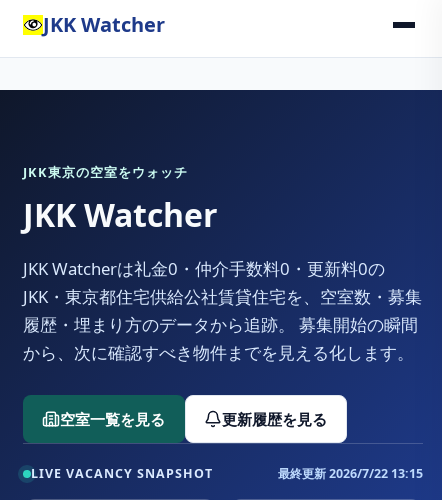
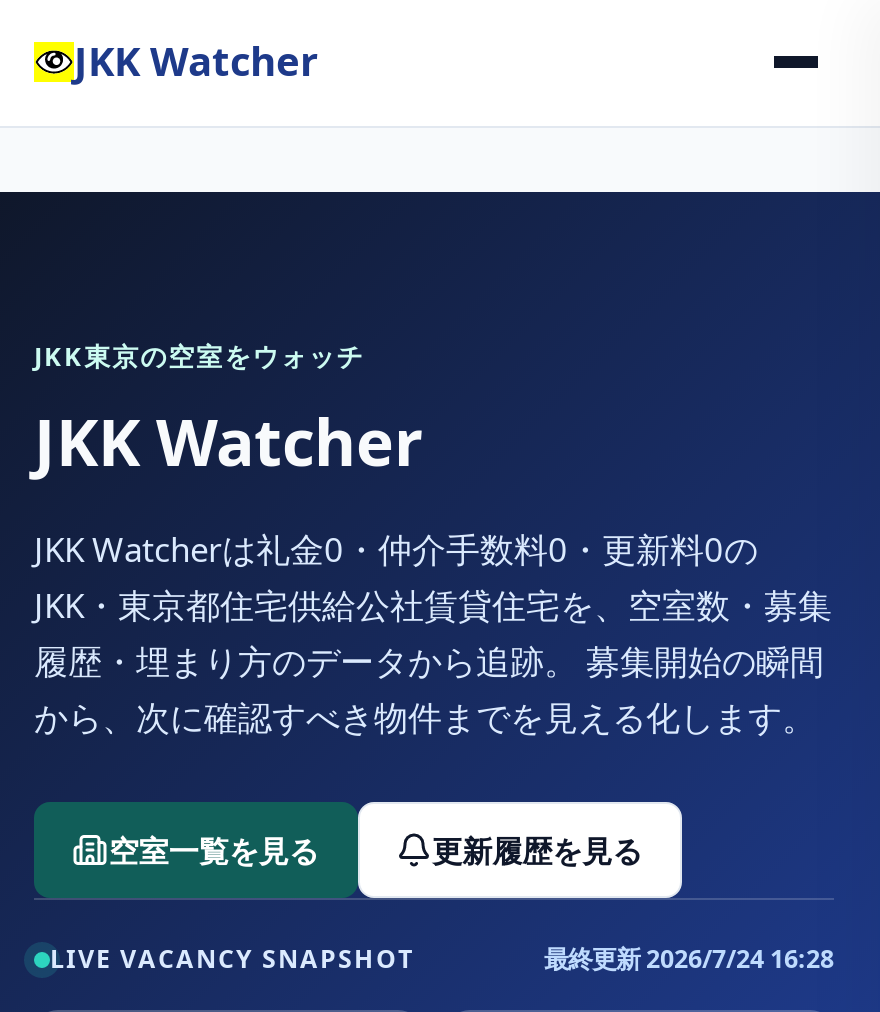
[278,465,423,482] 最終更新2026/7/22 13:15 -> [544,942,834,976] 最終更新2026/7/24 16:28

